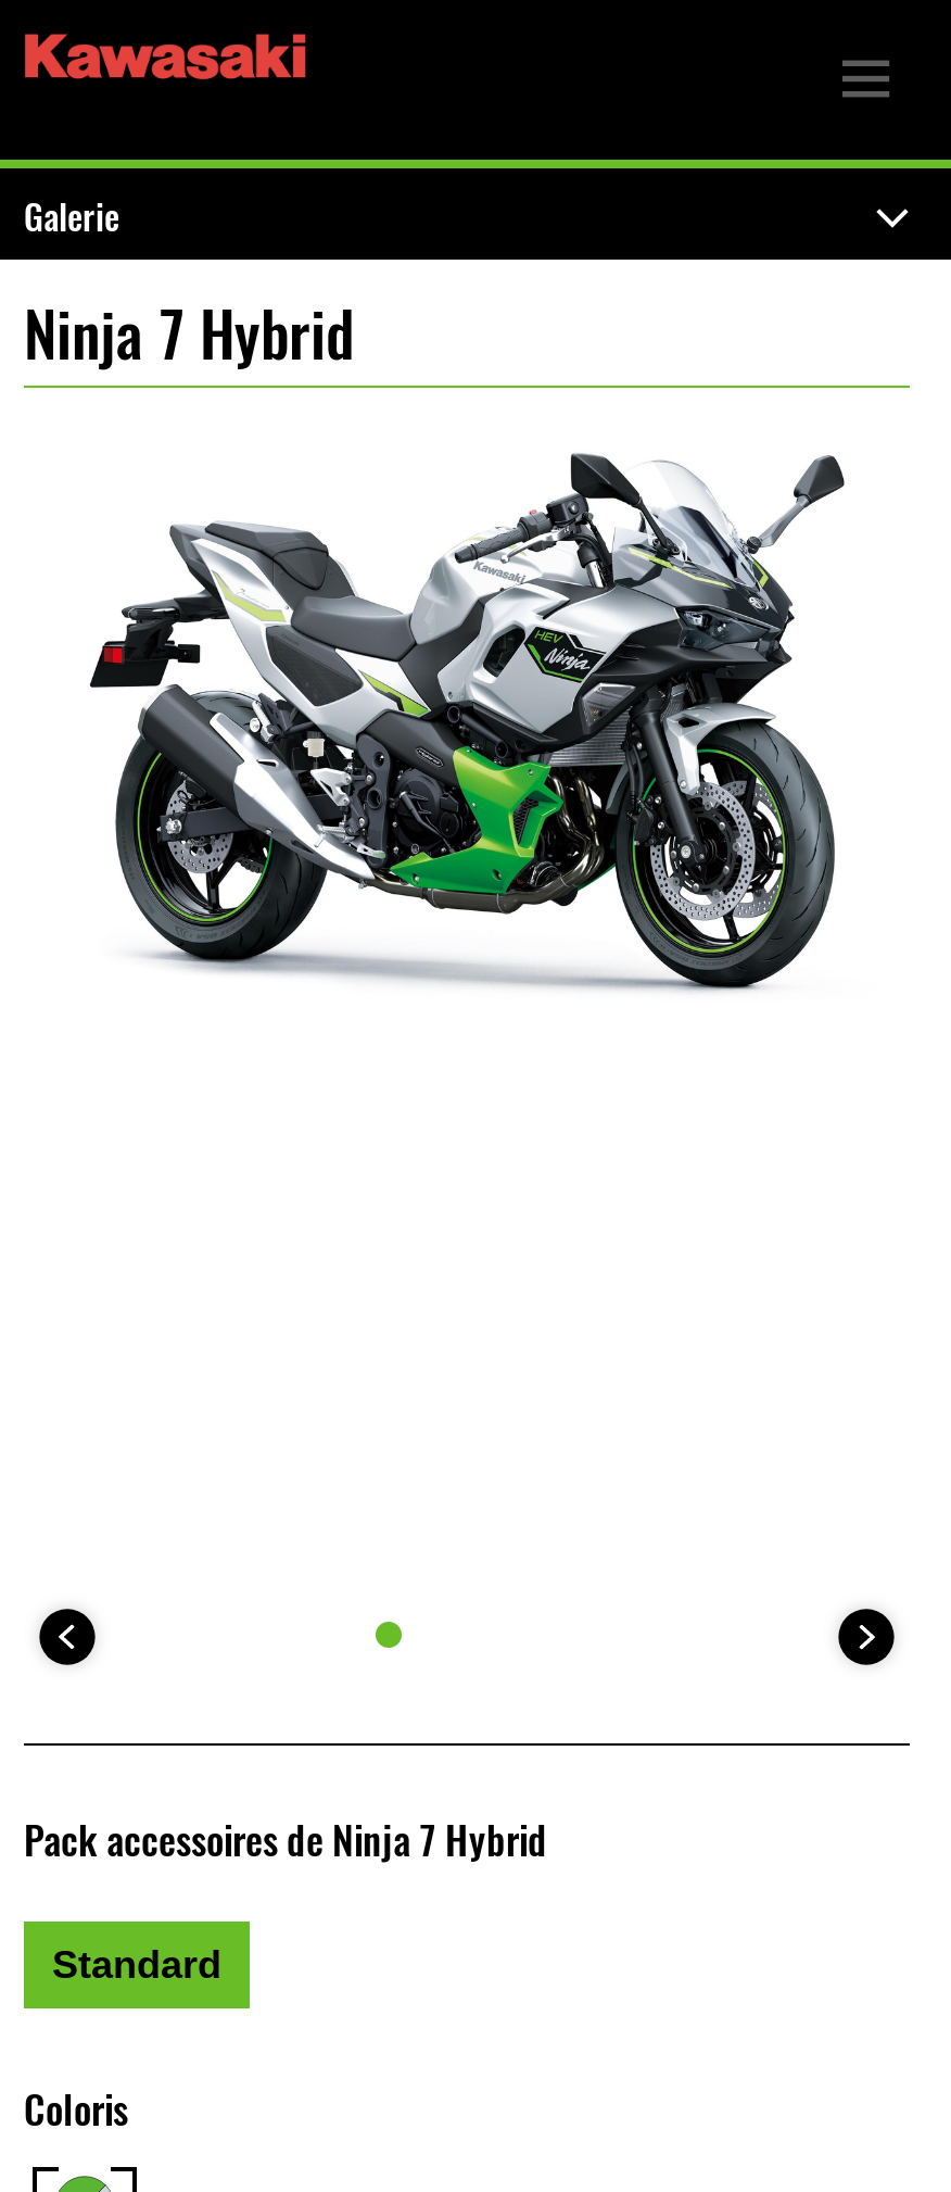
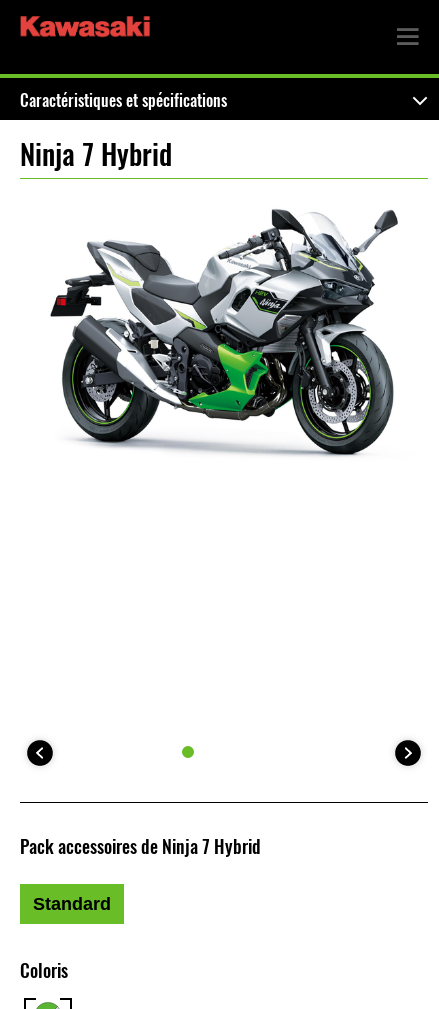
[24,194,119,240] Galerie -> [20,90,227,111] Caractéristiques et spécifications

